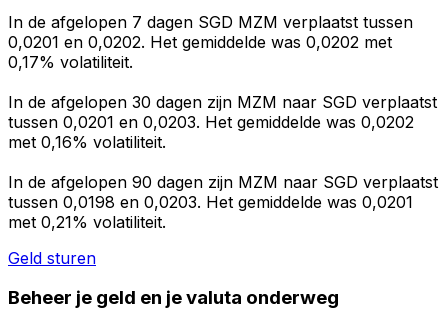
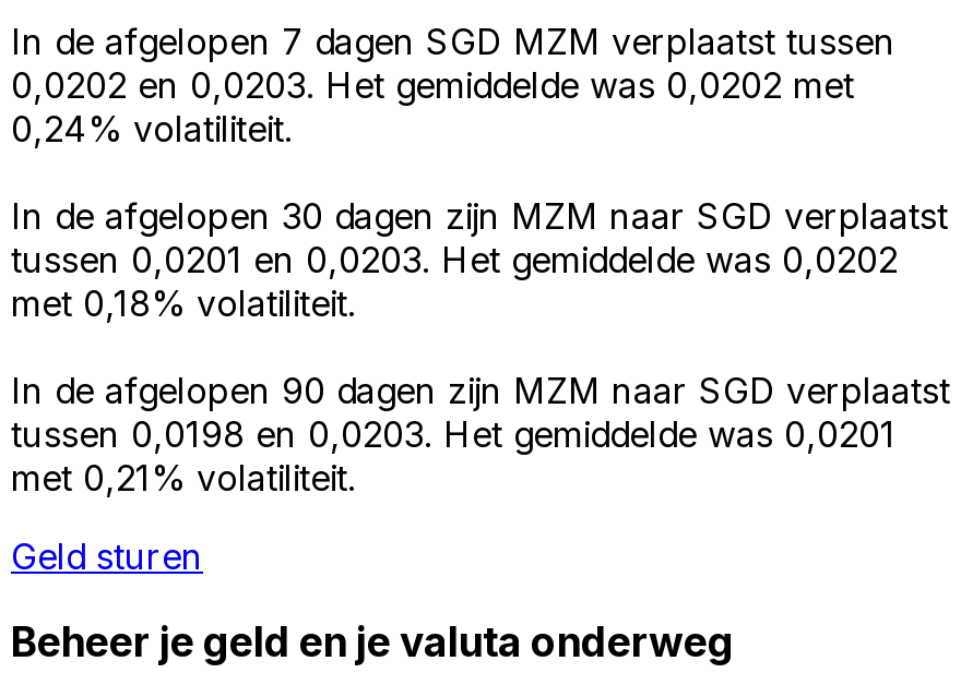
[8,32,392,52] 0,0201 en 0,0202. Het gemiddelde was 0,0202 met -> [11,63,854,106] 0,0202 en 0,0203. Het gemiddelde was 0,0202 met
[8,52,133,72] 0,17% volatiliteit. -> [11,106,293,150] 0,24% volatiliteit.
[8,132,166,152] met 0,16% volatiliteit. -> [11,281,356,325] met 0,18% volatiliteit.

